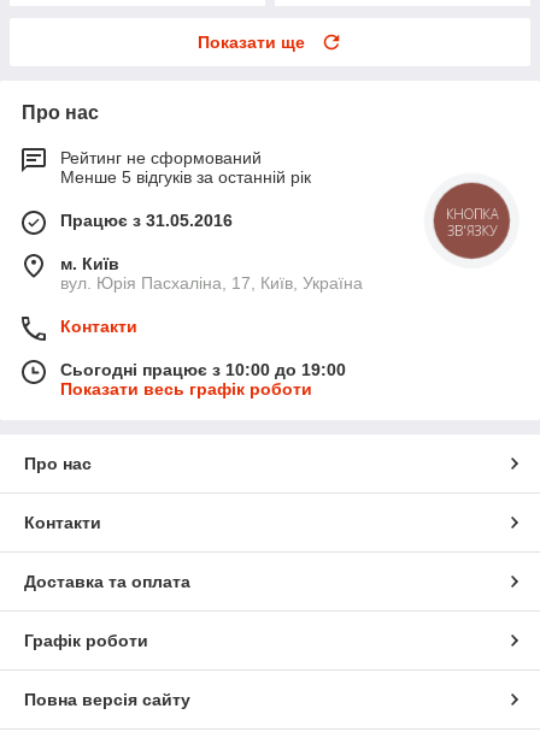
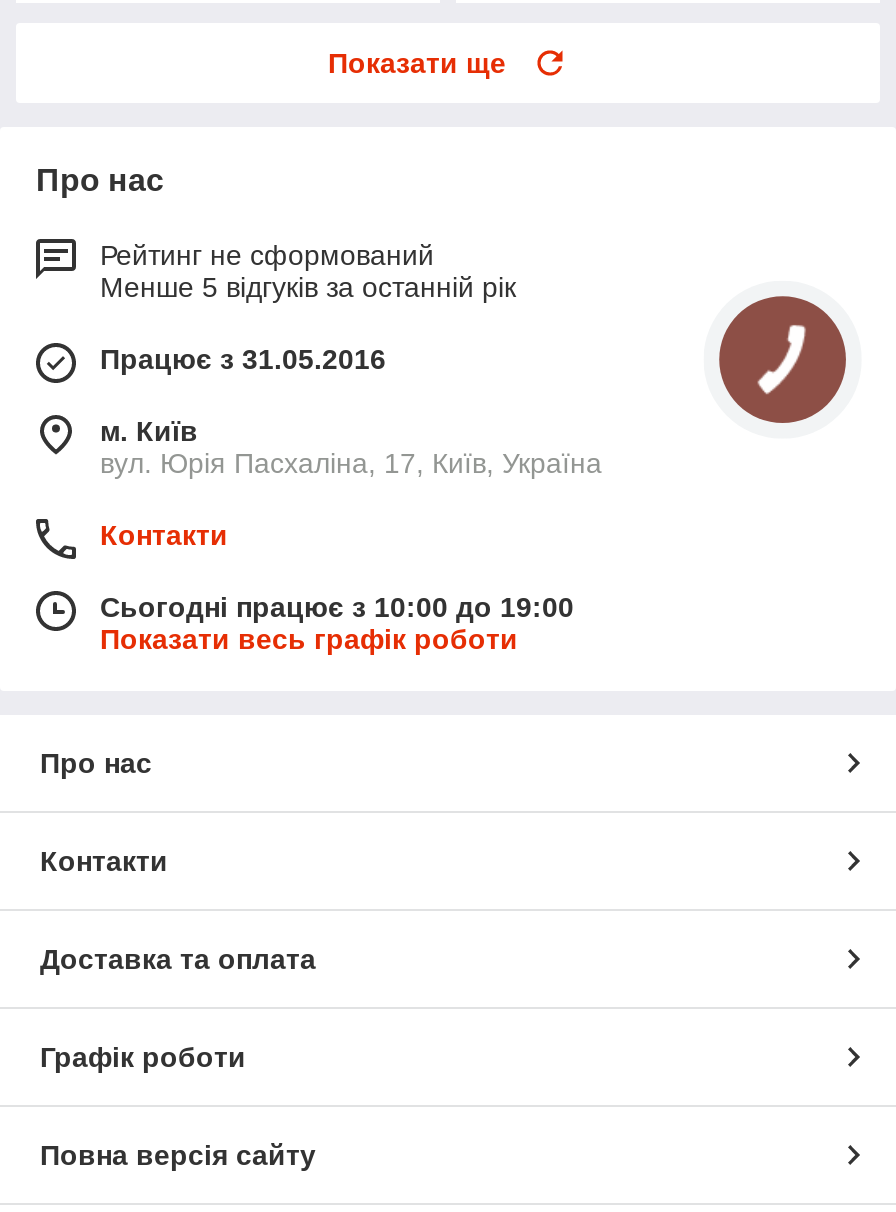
[446,204,498,239] КНОПКА | ЗВ'ЯЗКУ -> none

